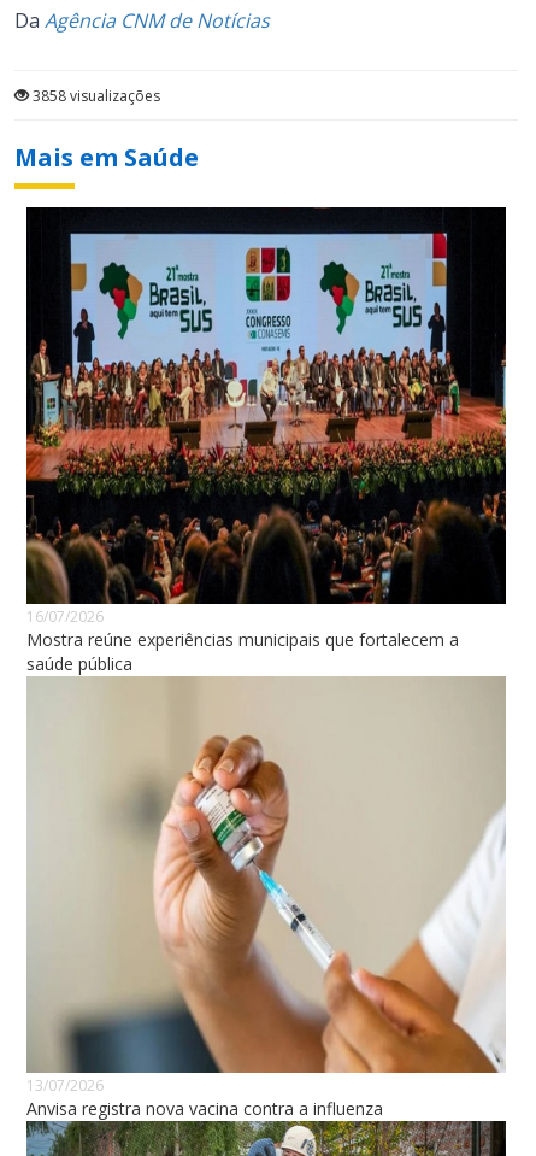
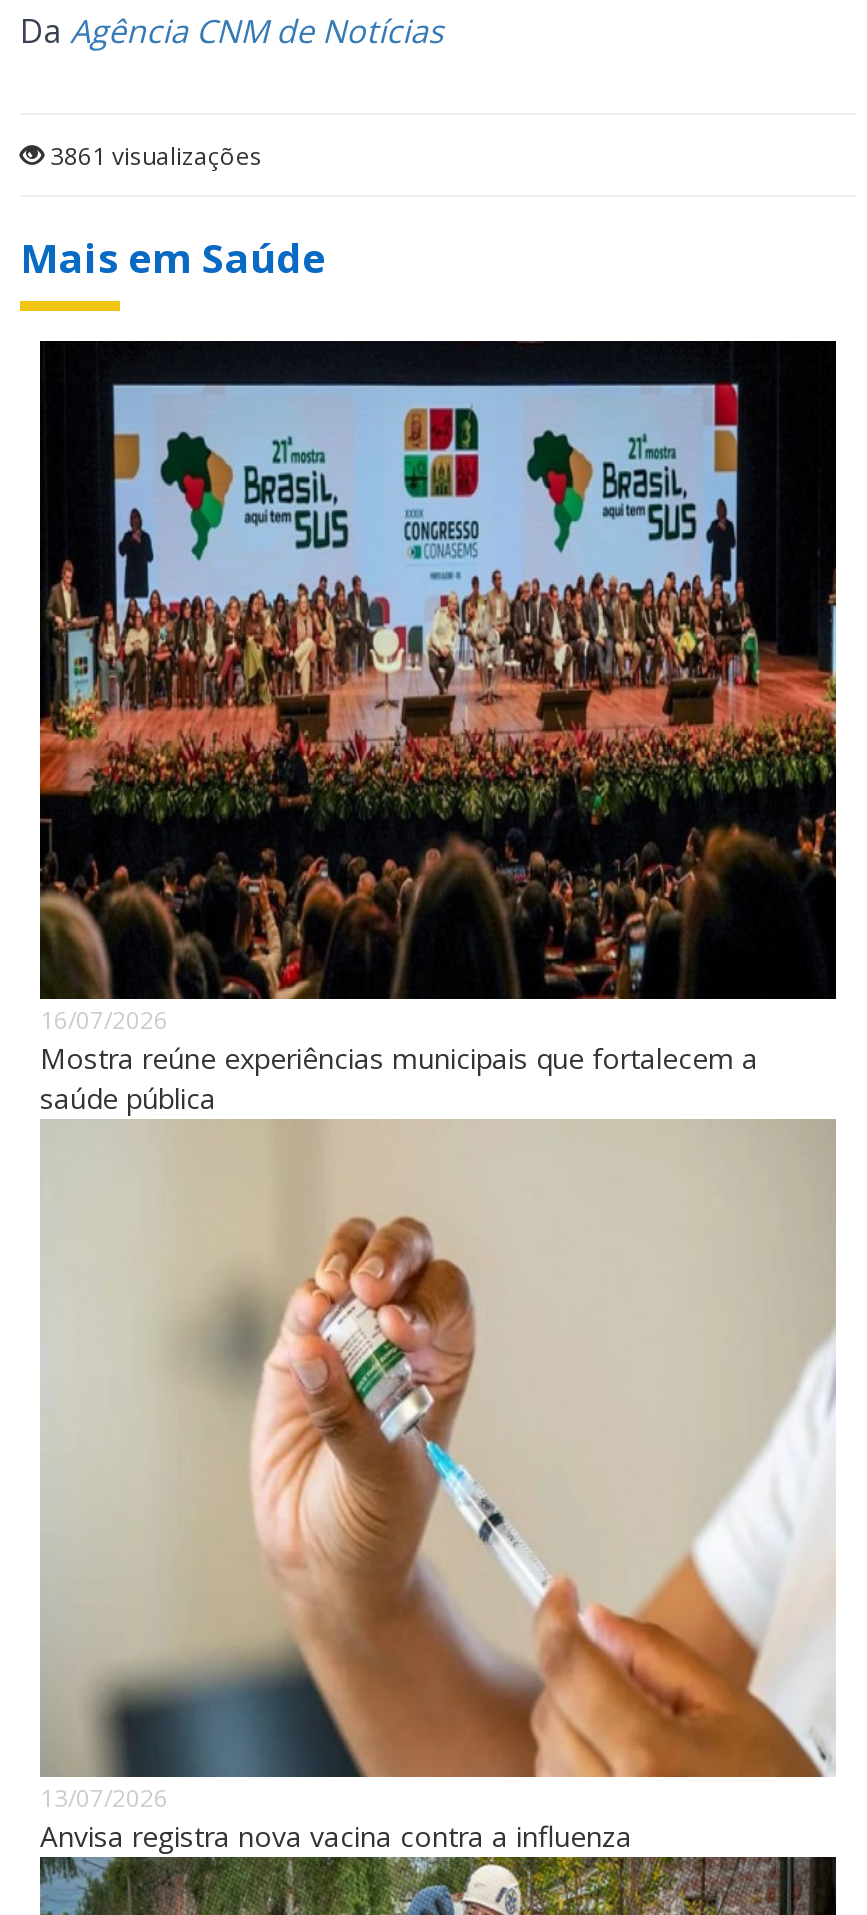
[29,86,160,107] 3858 visualizações -> [44,140,262,174] 3861 visualizações

